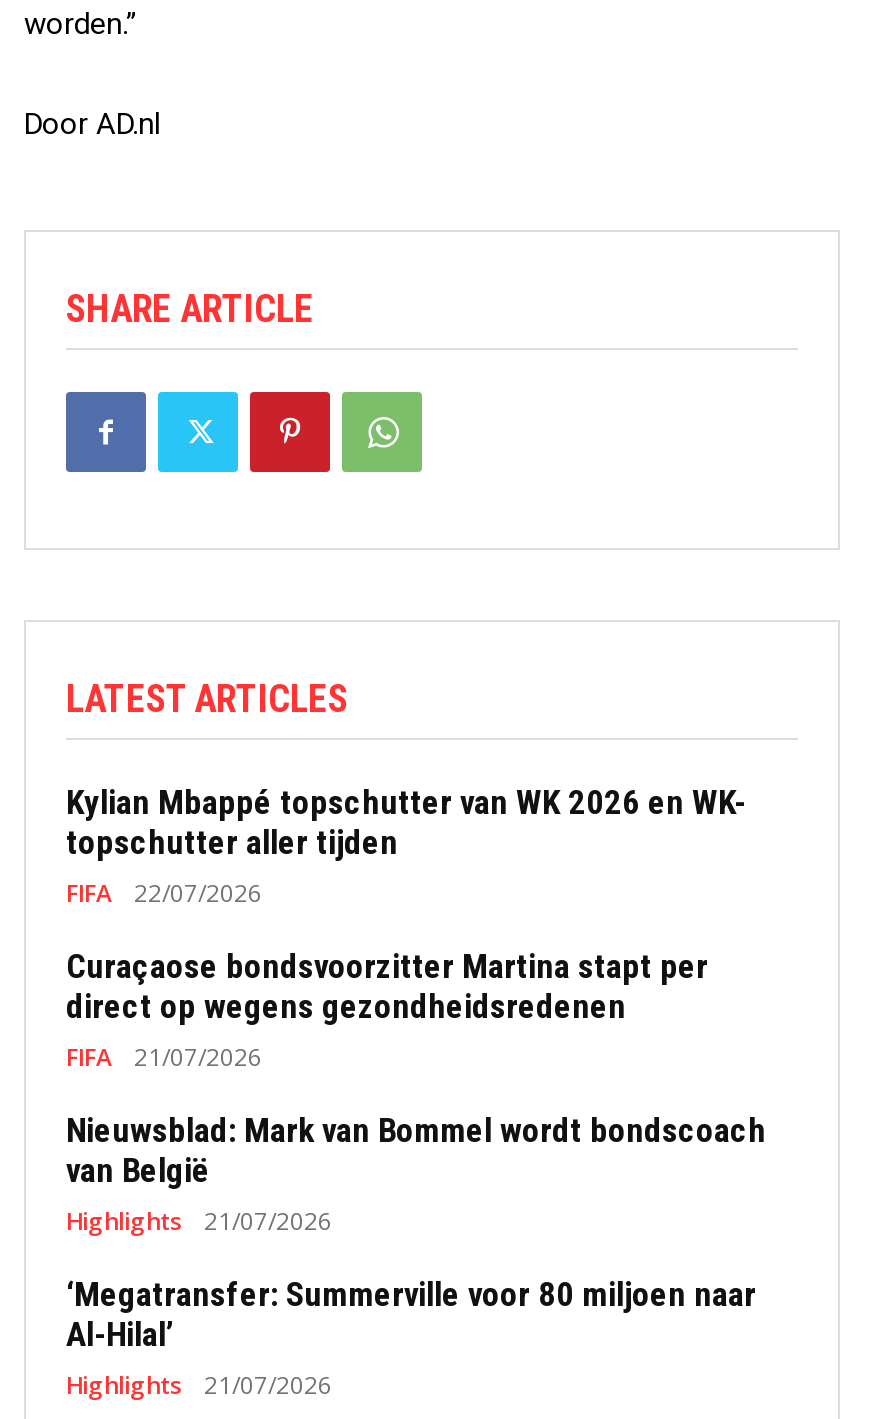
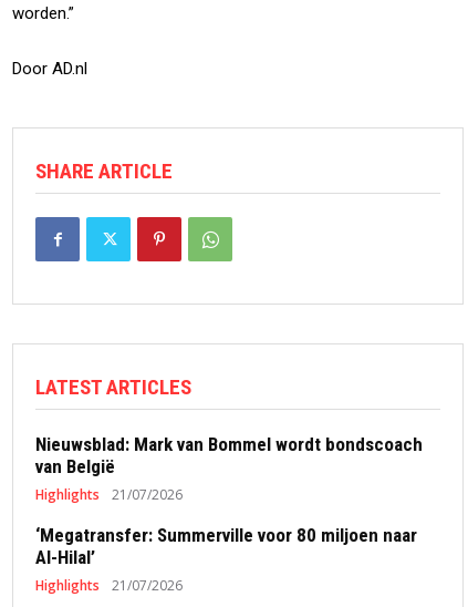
[66,782,746,1074] Kylian Mbappé topschutter van WK 2026 en WK- | topschutter aller tijden | FIFA | 22/07/2026 | Curaçaose bondsvoorzitter Martina stapt per | direct op wegens gezondheidsredenen | FIFA | 21/07/2026 -> none

